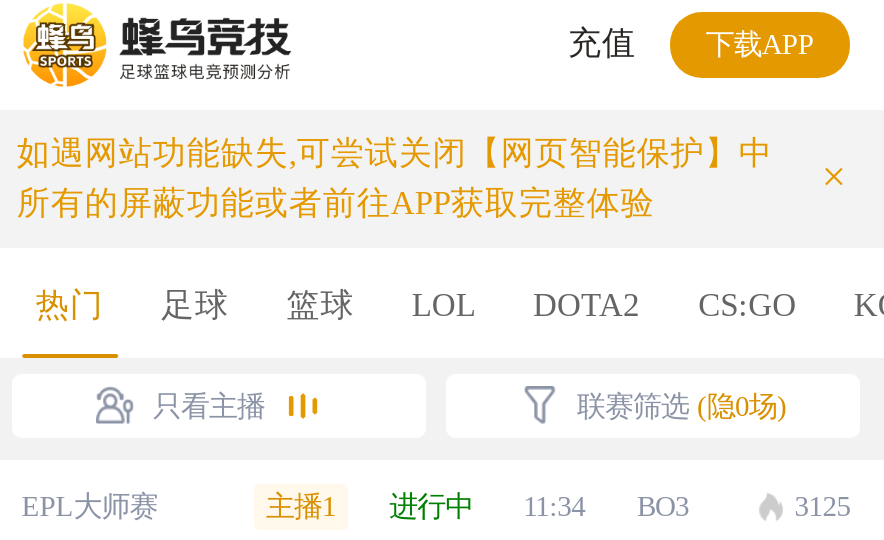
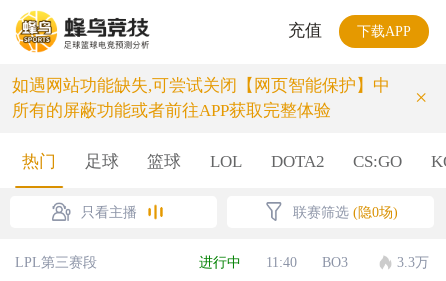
[21,490,336,522] EPL大师赛 | 主播1 -> [15,254,97,270] LPL第三赛段
[523,490,585,522] 11:34 -> [266,254,297,270] 11:40
[795,490,851,522] 3125 -> [397,254,429,270] 3.3万

